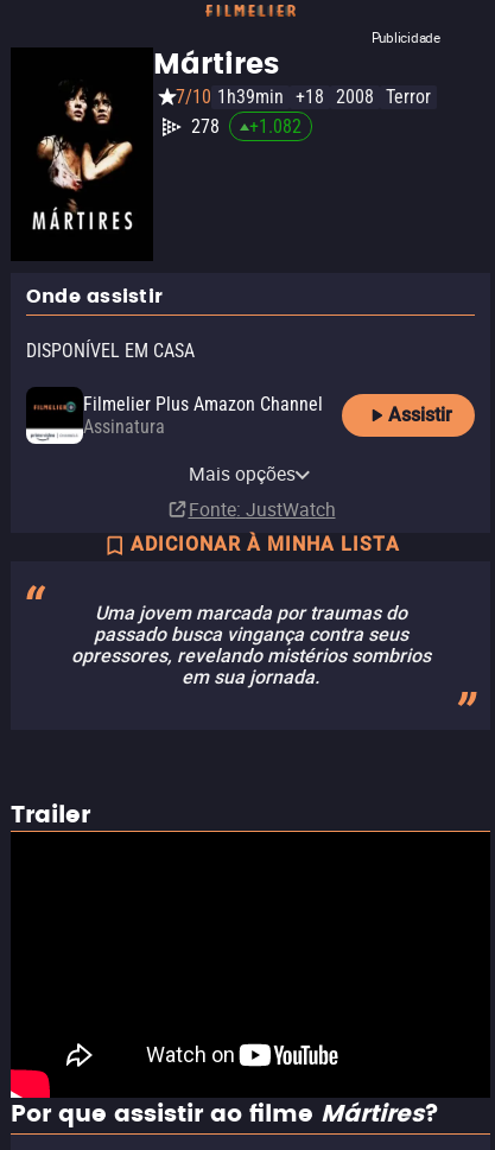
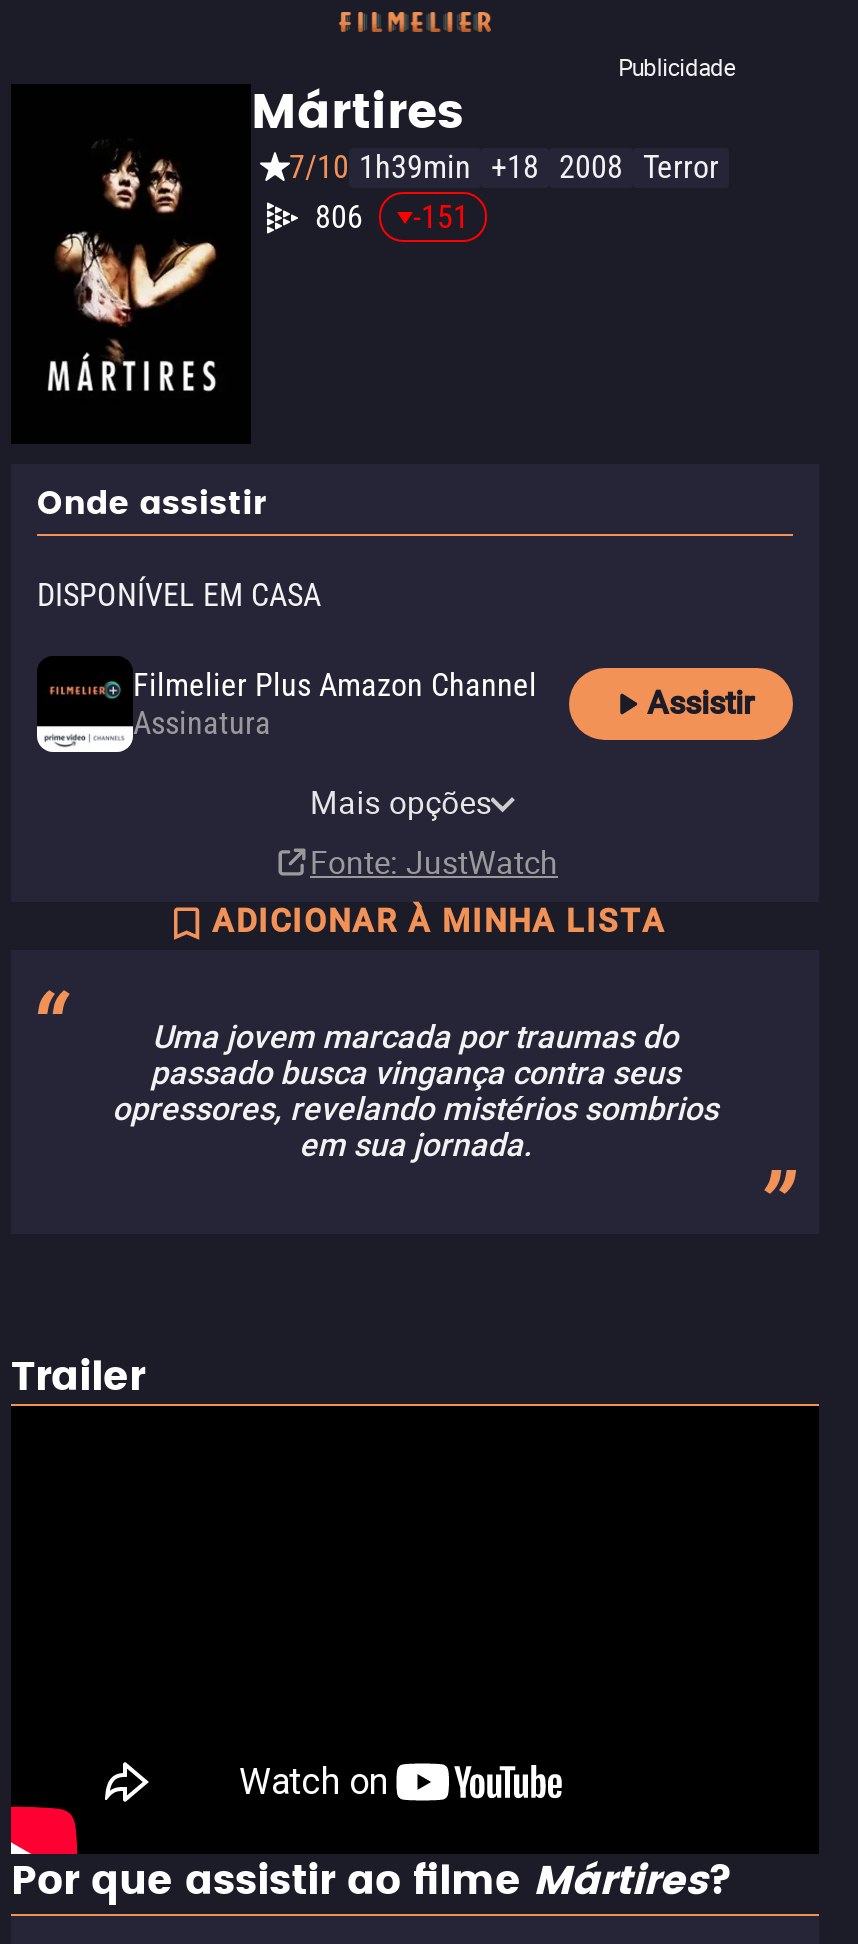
[191,115,302,138] 278 | +1.082 -> [315,198,469,236] 806 | -151

